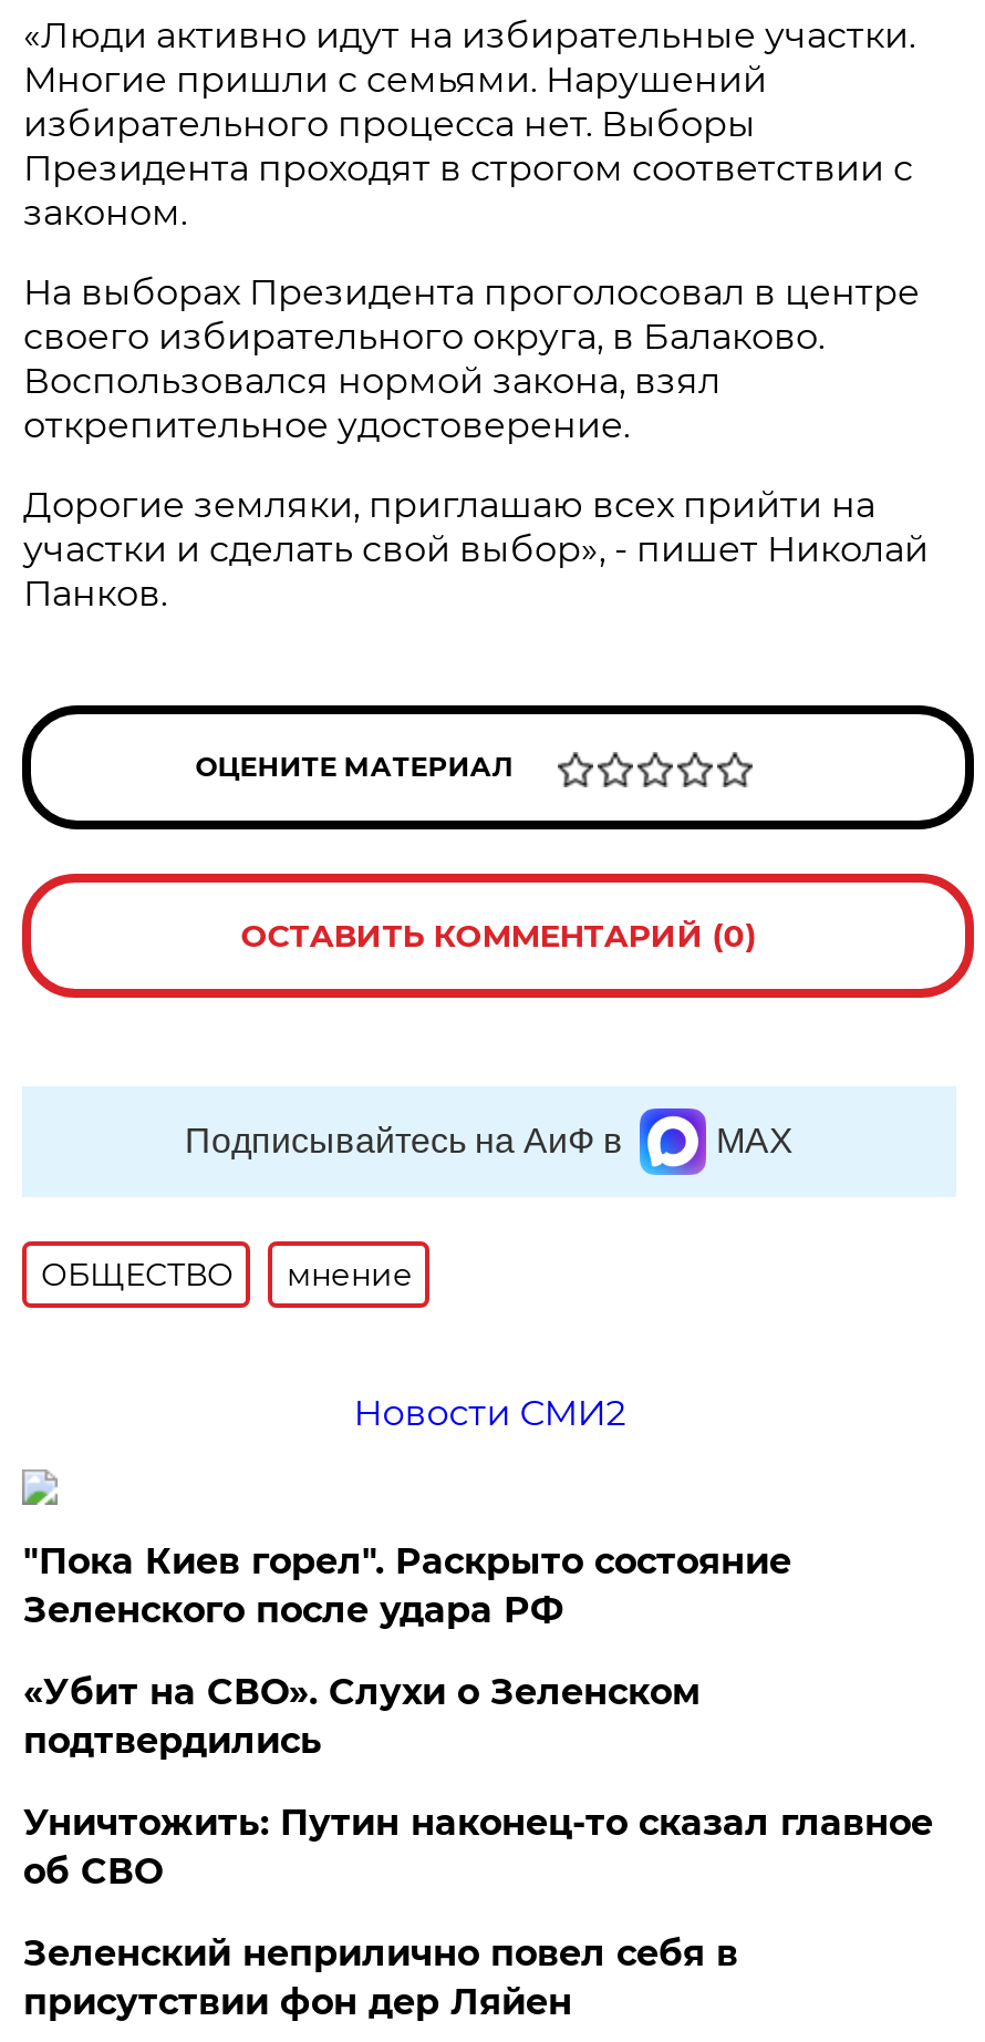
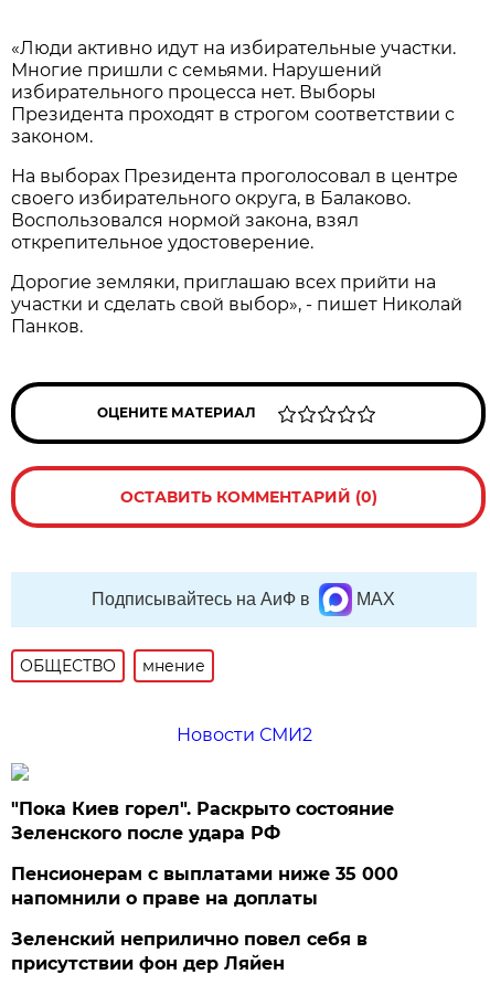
[23,1671,933,1893] «Убит на СВО». Слухи о Зеленском | подтвердились | Уничтожить: Путин наконец-то сказал главное | об СВО -> [11,864,399,909] Пенсионерам с выплатами ниже 35 000 | напомнили о праве на доплаты

